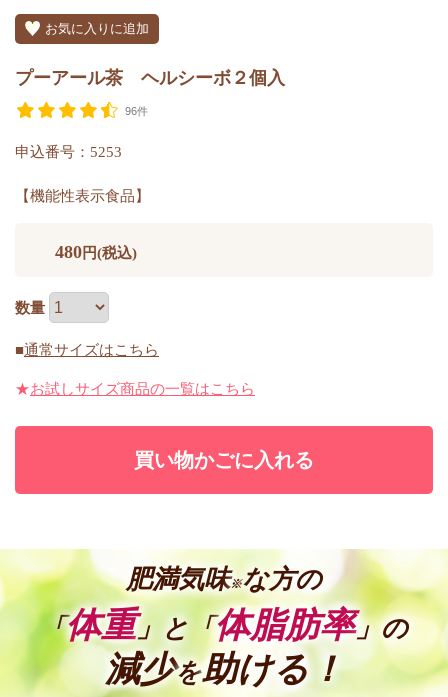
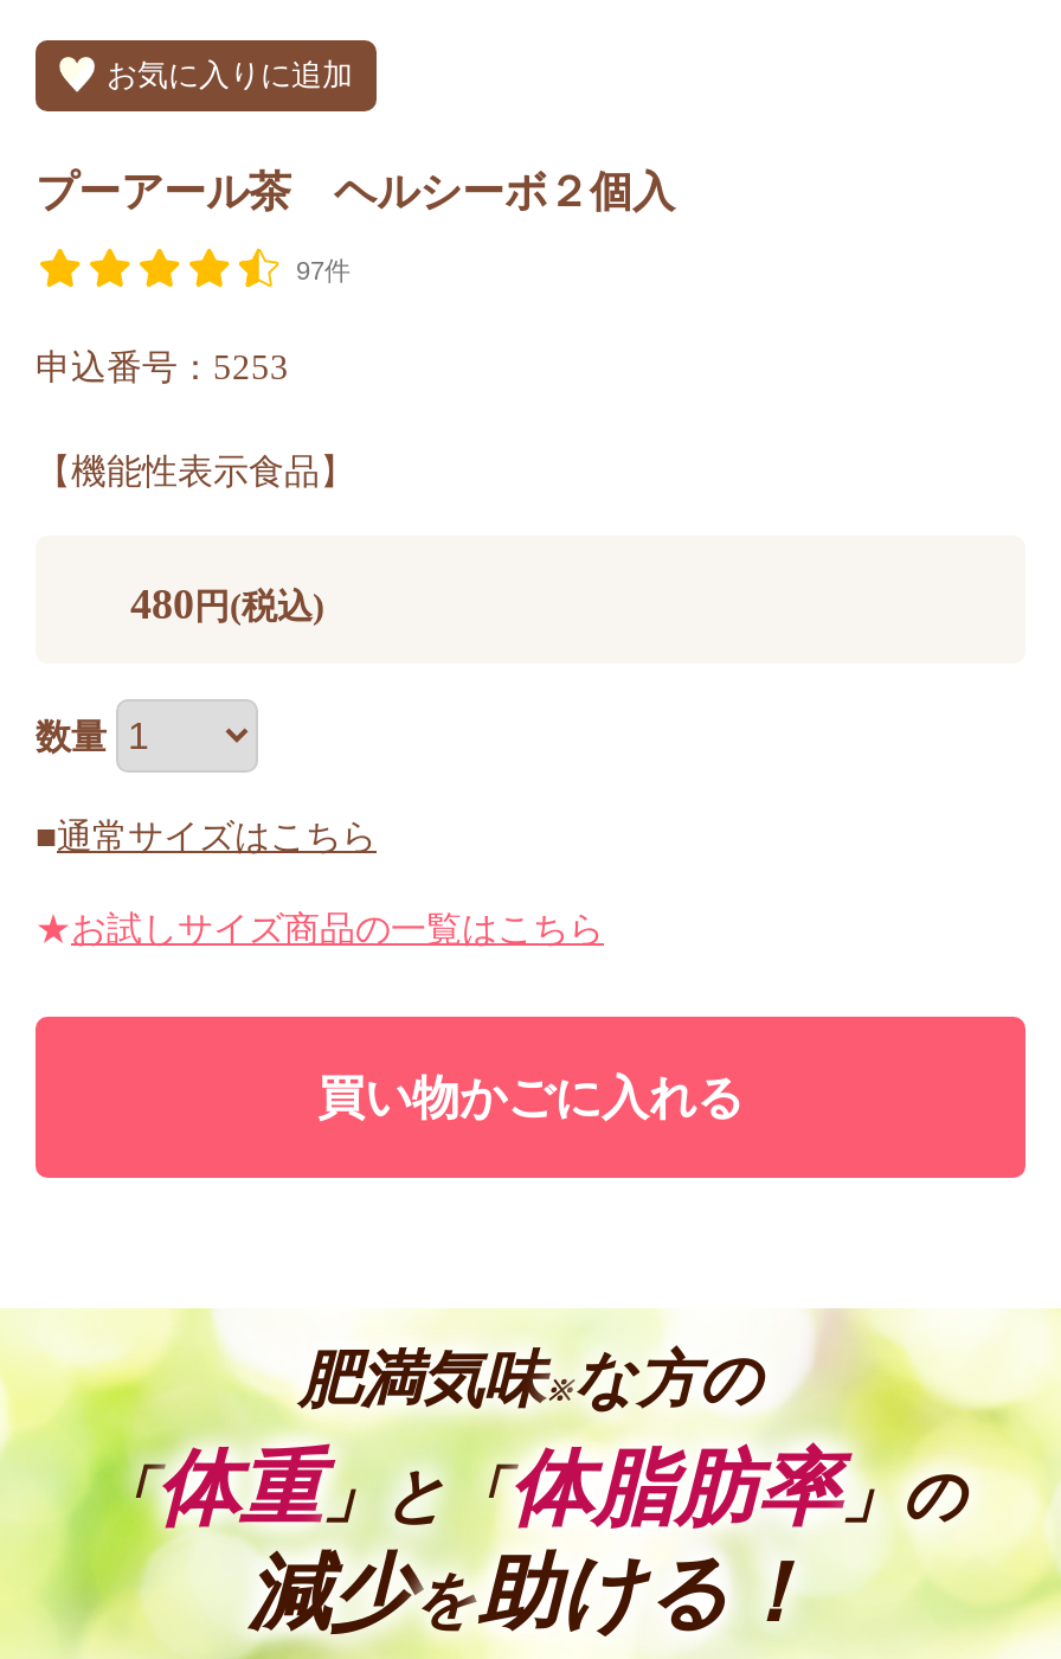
[125,105,148,117] 96件 -> [296,256,351,284] 97件

